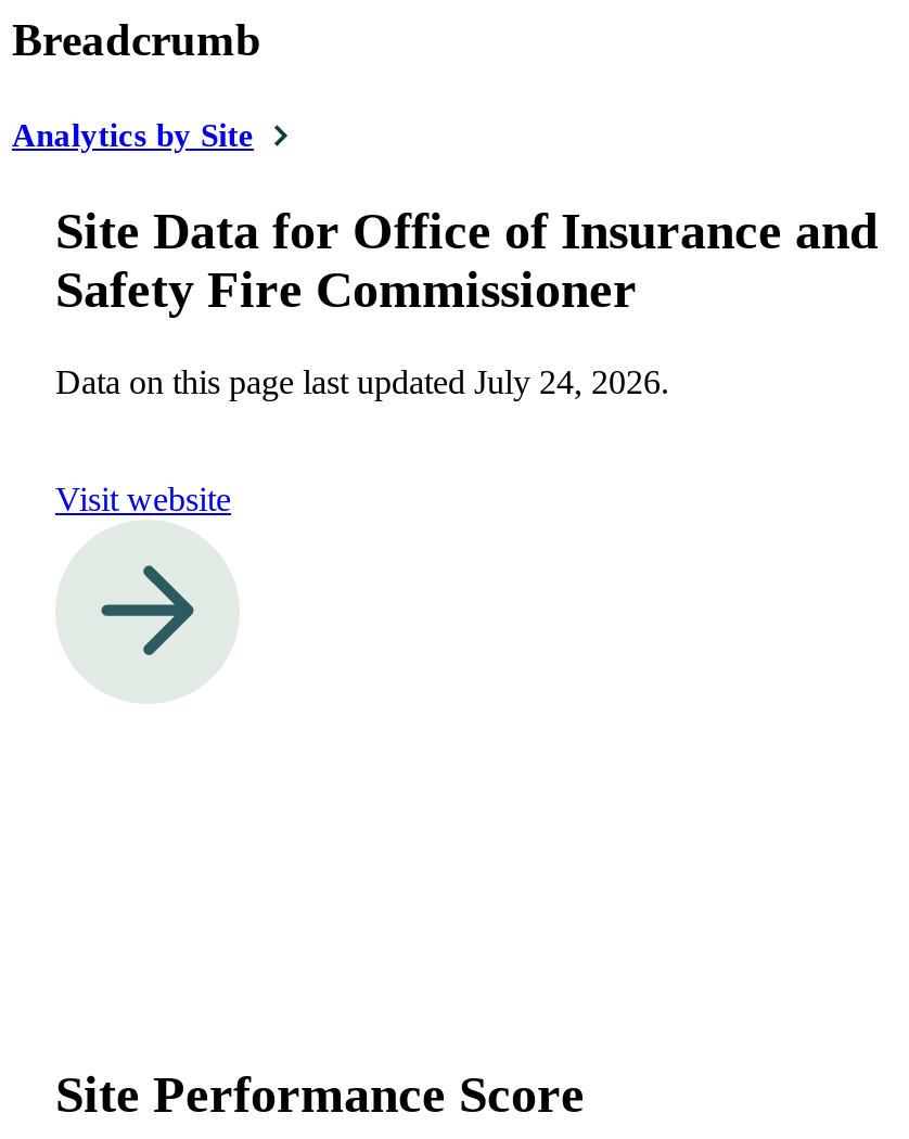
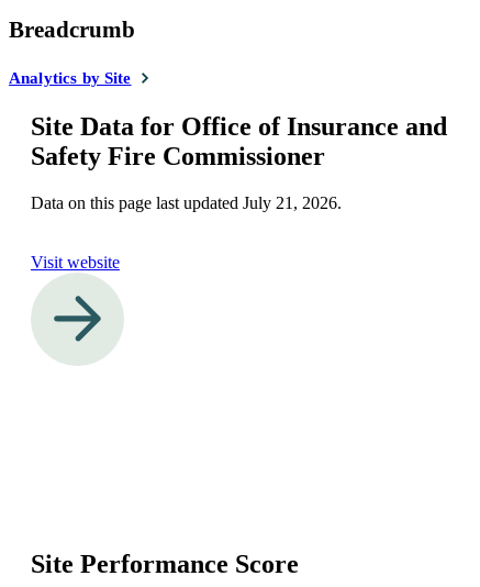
[55,363,669,399] Data on this page last updated July 24, 2026. -> [31,193,342,212] Data on this page last updated July 21, 2026.

